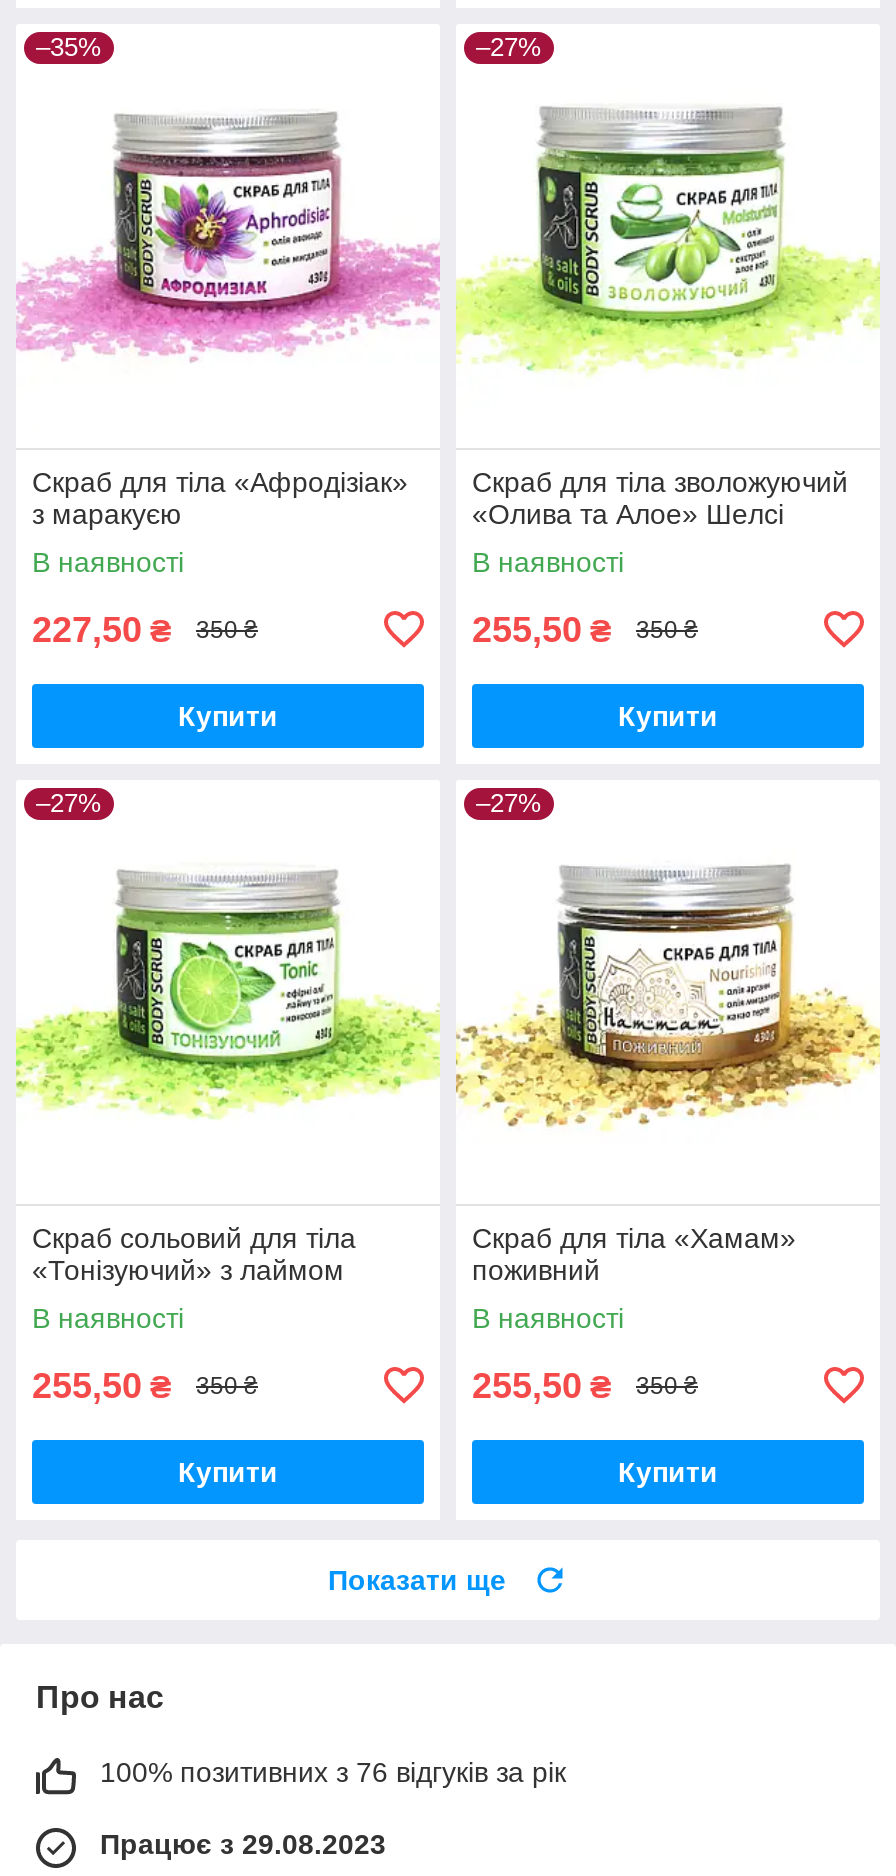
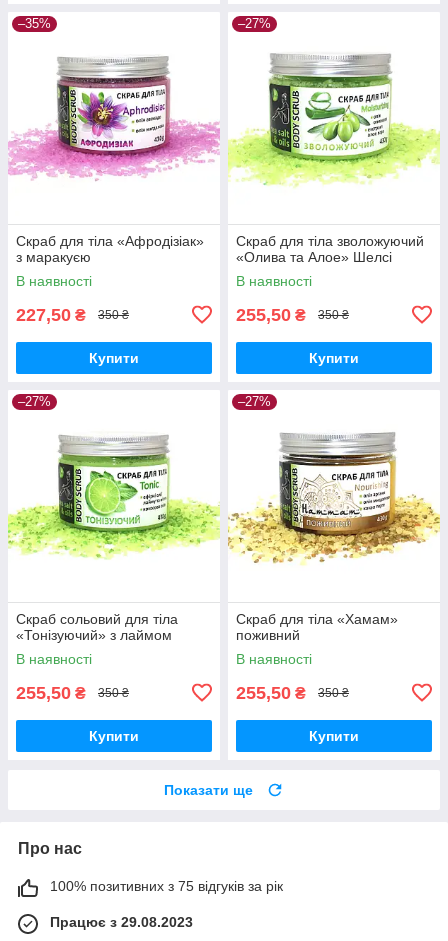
[100,1756,566,1788] 100% позитивних з 76 відгуків за рік -> [50,878,283,894] 100% позитивних з 75 відгуків за рік

